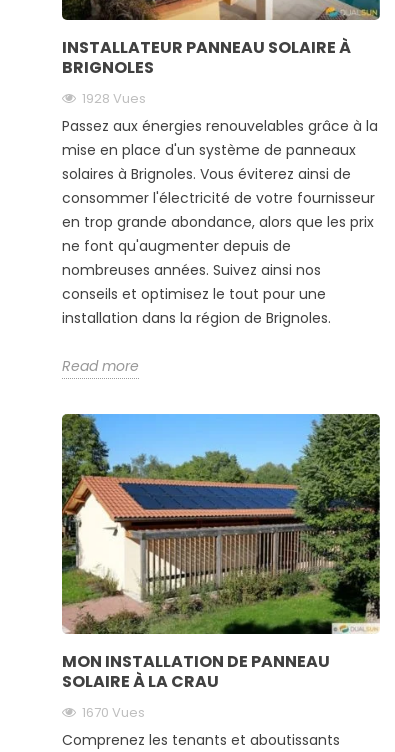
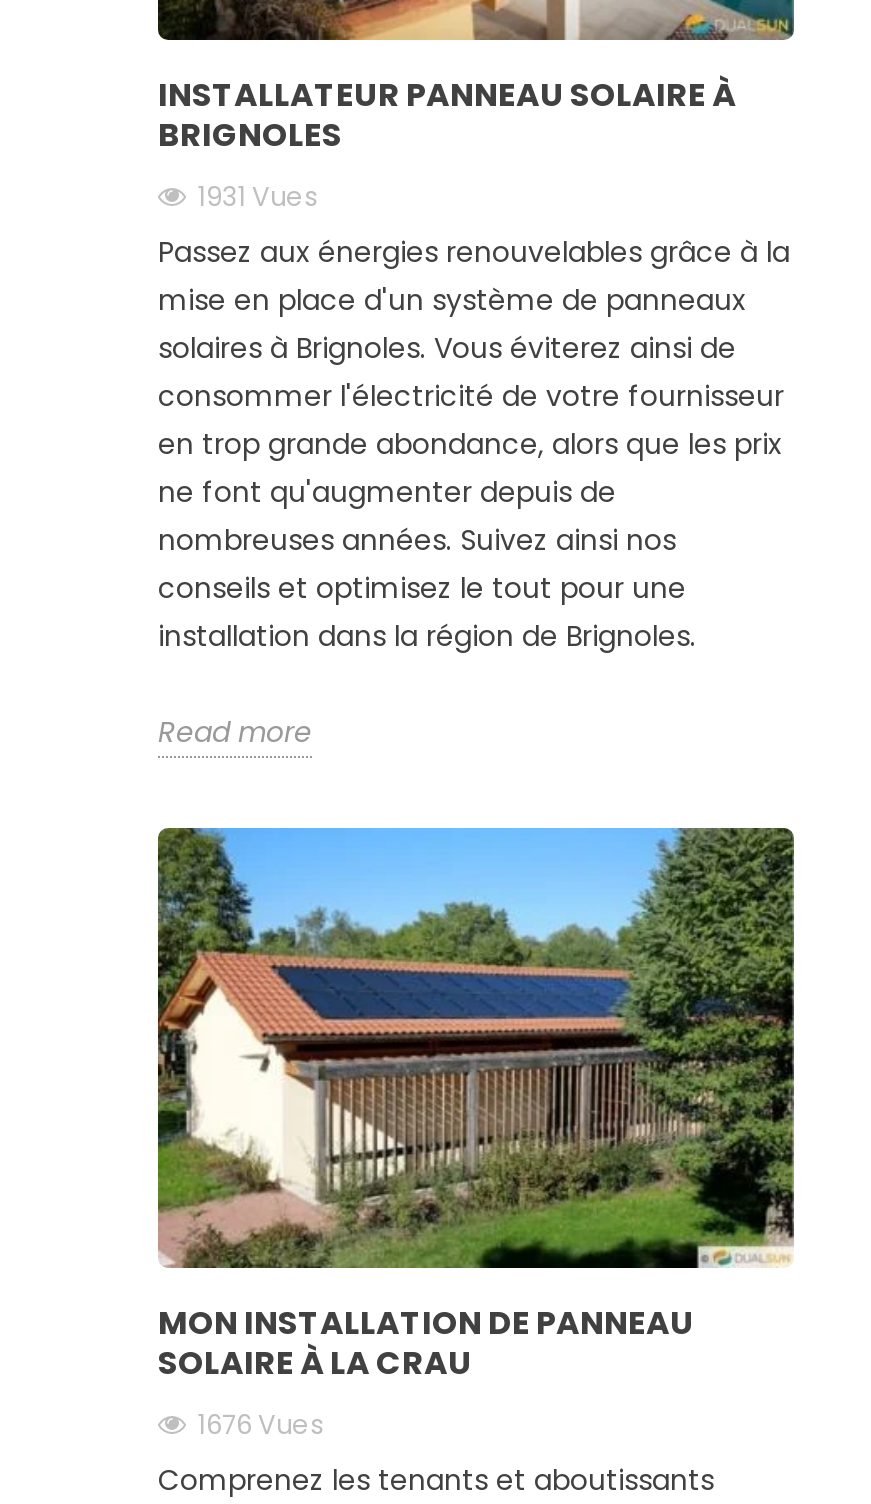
[82,89,146,108] 1928 Vues -> [198,178,318,216] 1931 Vues
[82,703,145,722] 1670 Vues -> [198,1407,324,1445] 1676 Vues

